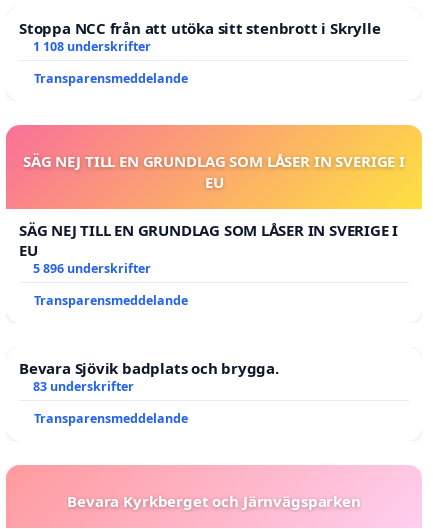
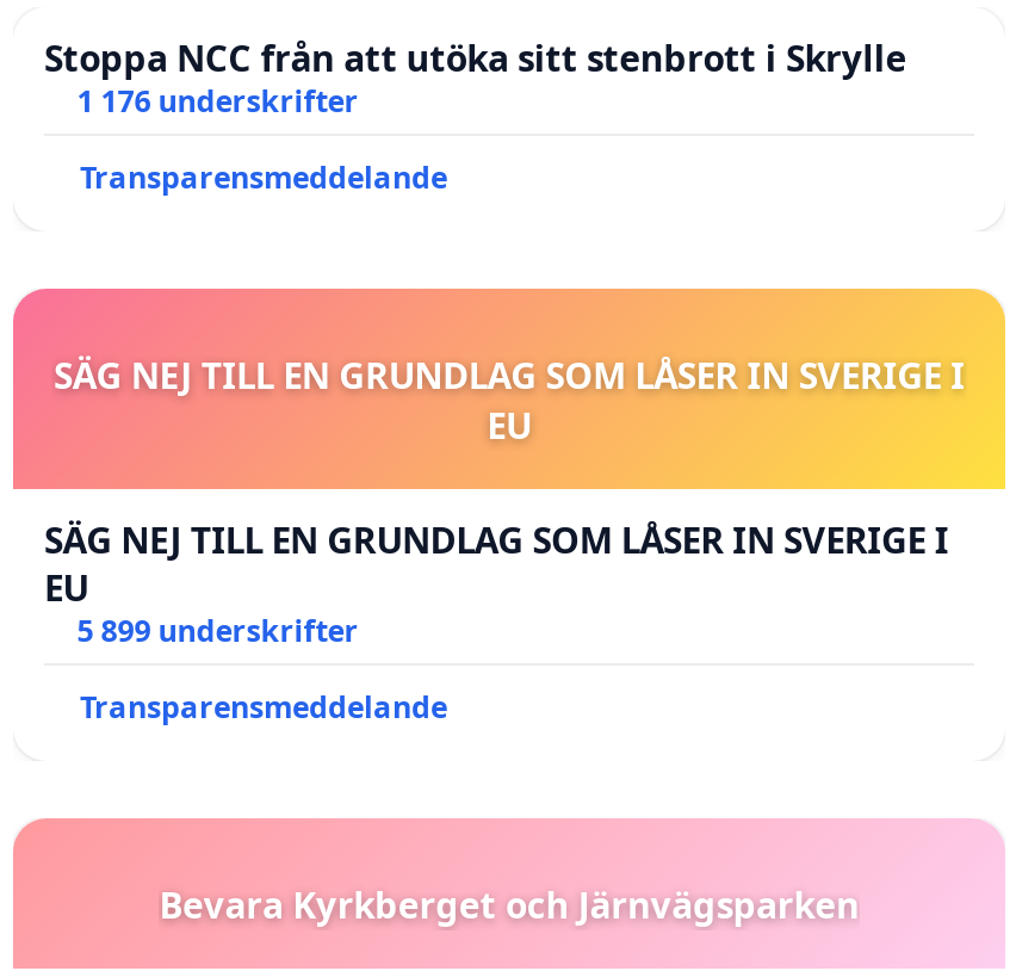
[33,38,151,55] 1 108 underskrifter -> [77,82,358,122] 1 176 underskrifter
[19,260,279,395] 5 896 underskrifter | Transparensmeddelande | Bevara Sjövik badplats och brygga. | 83 underskrifter -> [77,611,358,652] 5 899 underskrifter

